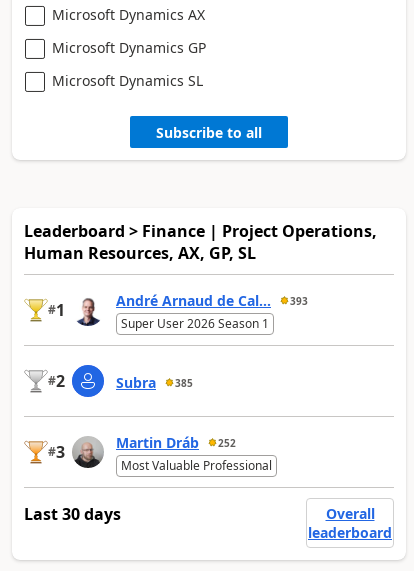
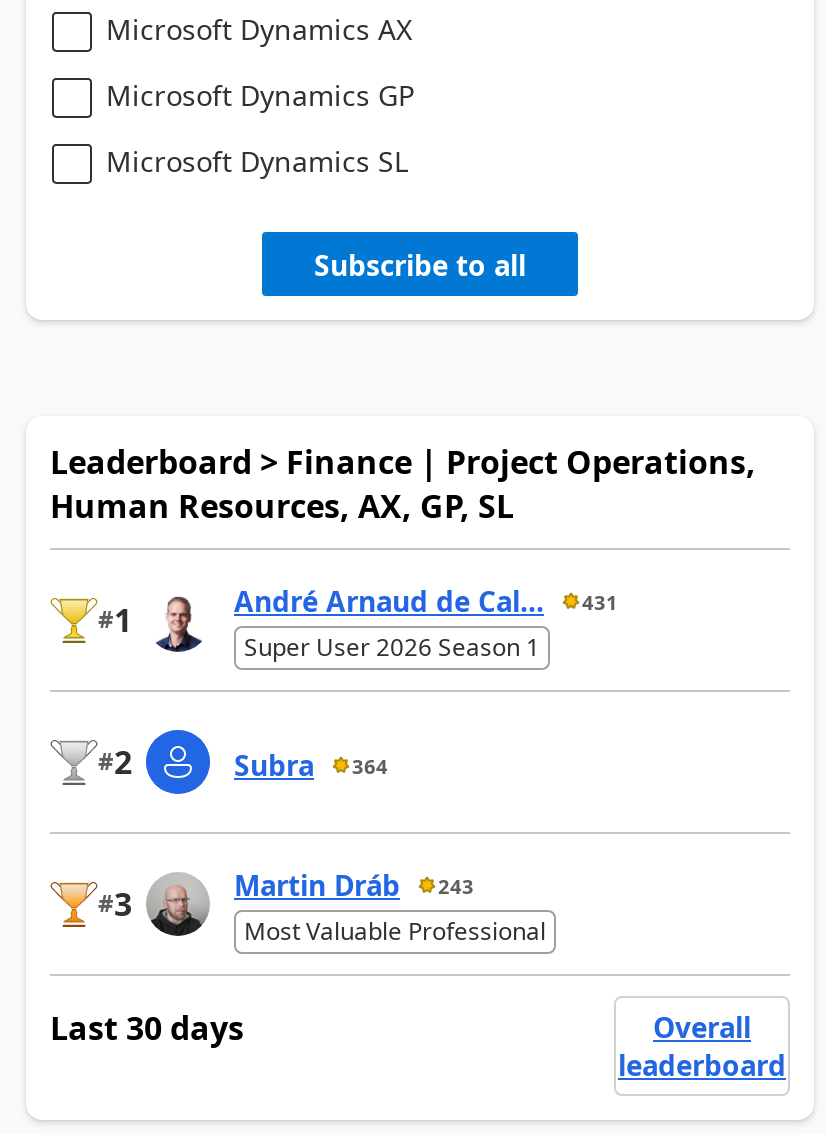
[116,291,308,310] André Arnaud de Cal... 393 -> [234,582,618,620] André Arnaud de Cal... 431
[116,373,193,392] Subra 385 -> [234,746,388,784] Subra 364
[116,433,236,452] Martin Dráb 252 -> [234,866,474,904] Martin Dráb 243

